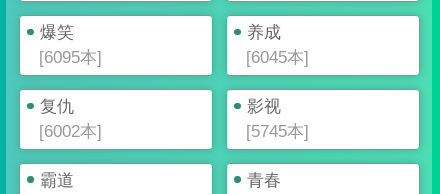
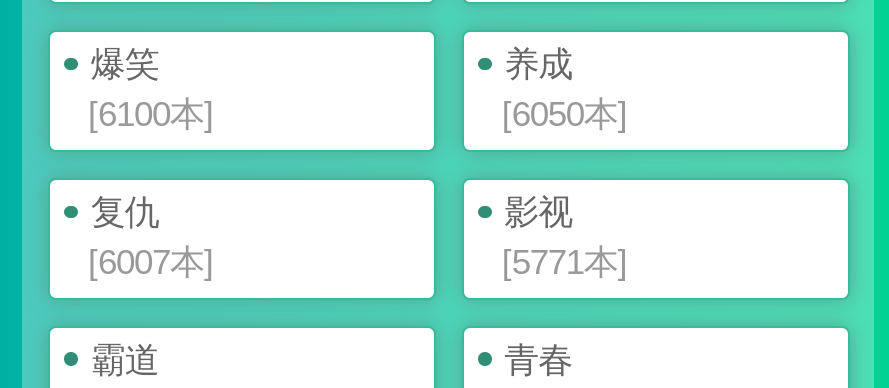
[39,47,102,67] [6095本] -> [88,95,214,135] [6100本]
[246,47,309,67] [6045本] -> [502,95,628,135] [6050本]
[39,121,102,141] [6002本] -> [88,243,214,283] [6007本]
[246,121,309,141] [5745本] -> [502,243,628,283] [5771本]

